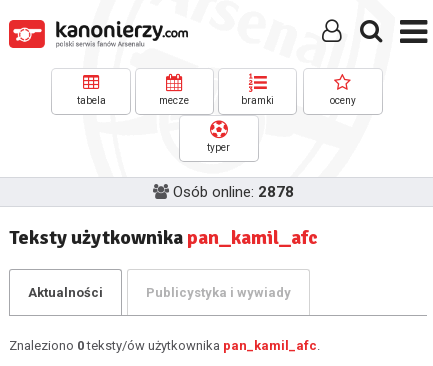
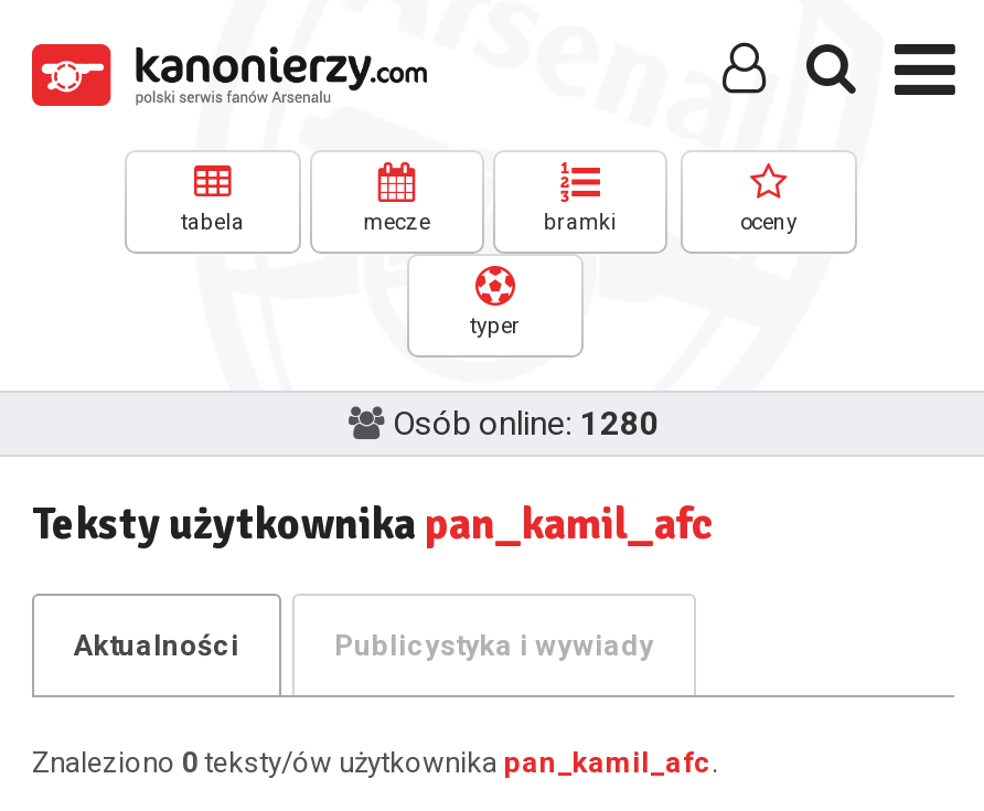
[172,183,293,201] Osób online: 2878 -> [393,404,660,444] Osób online: 1280

